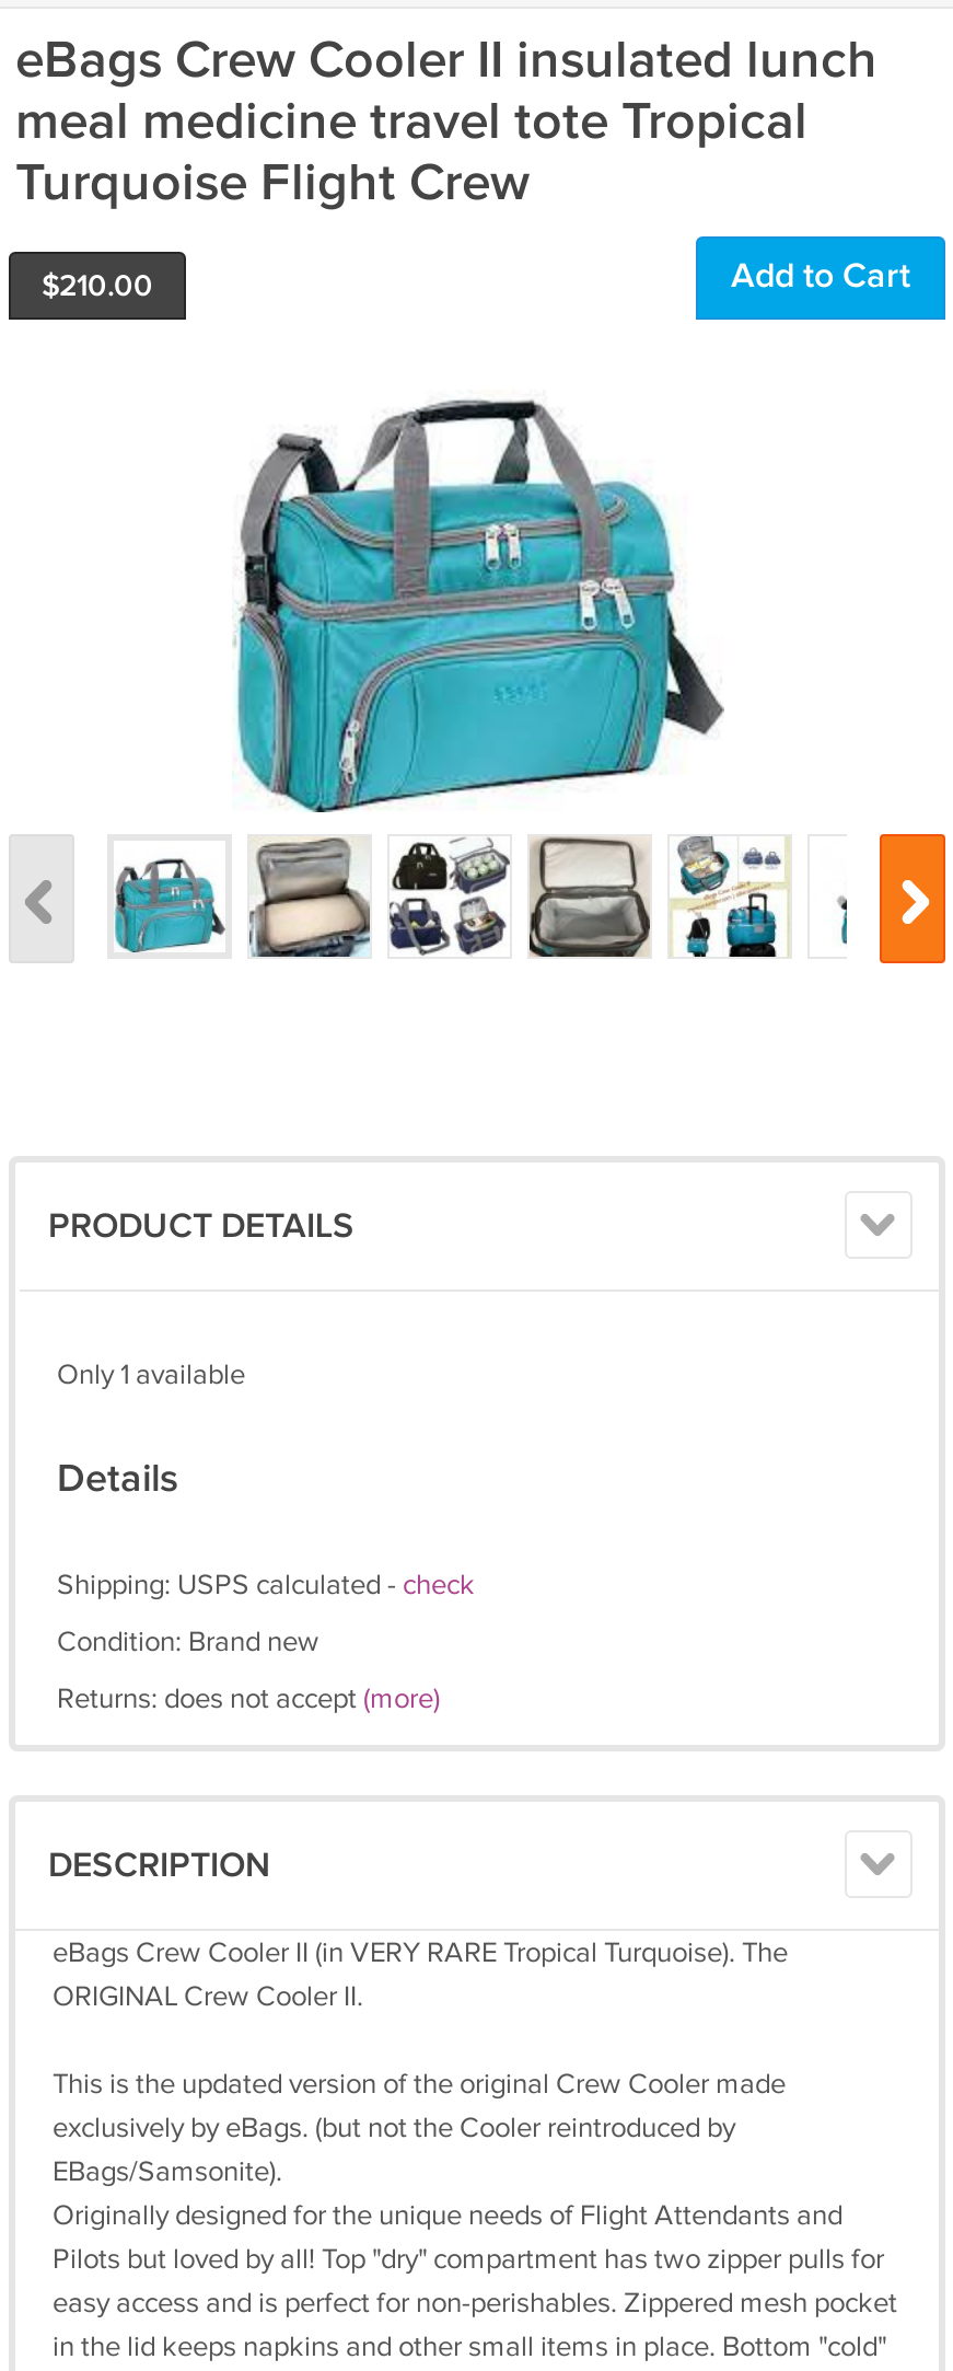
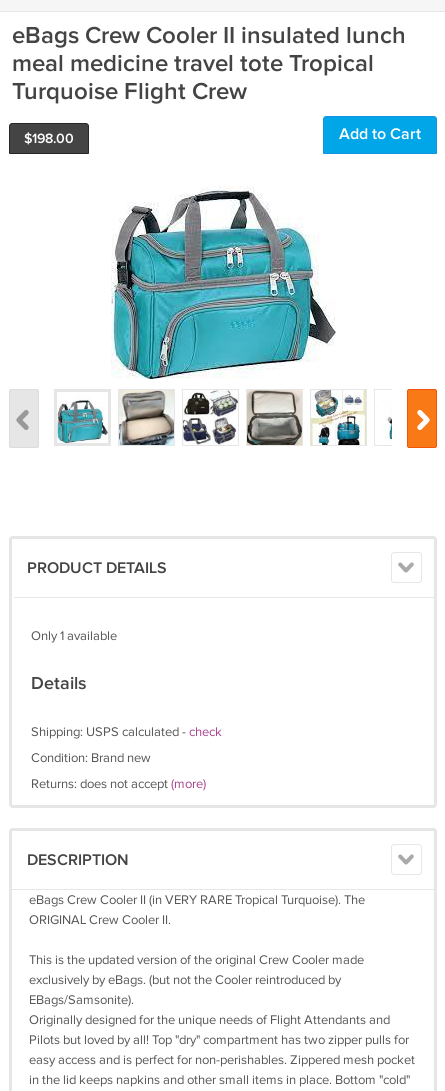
[42,267,153,304] $210.00 -> [24,130,74,147] $198.00

